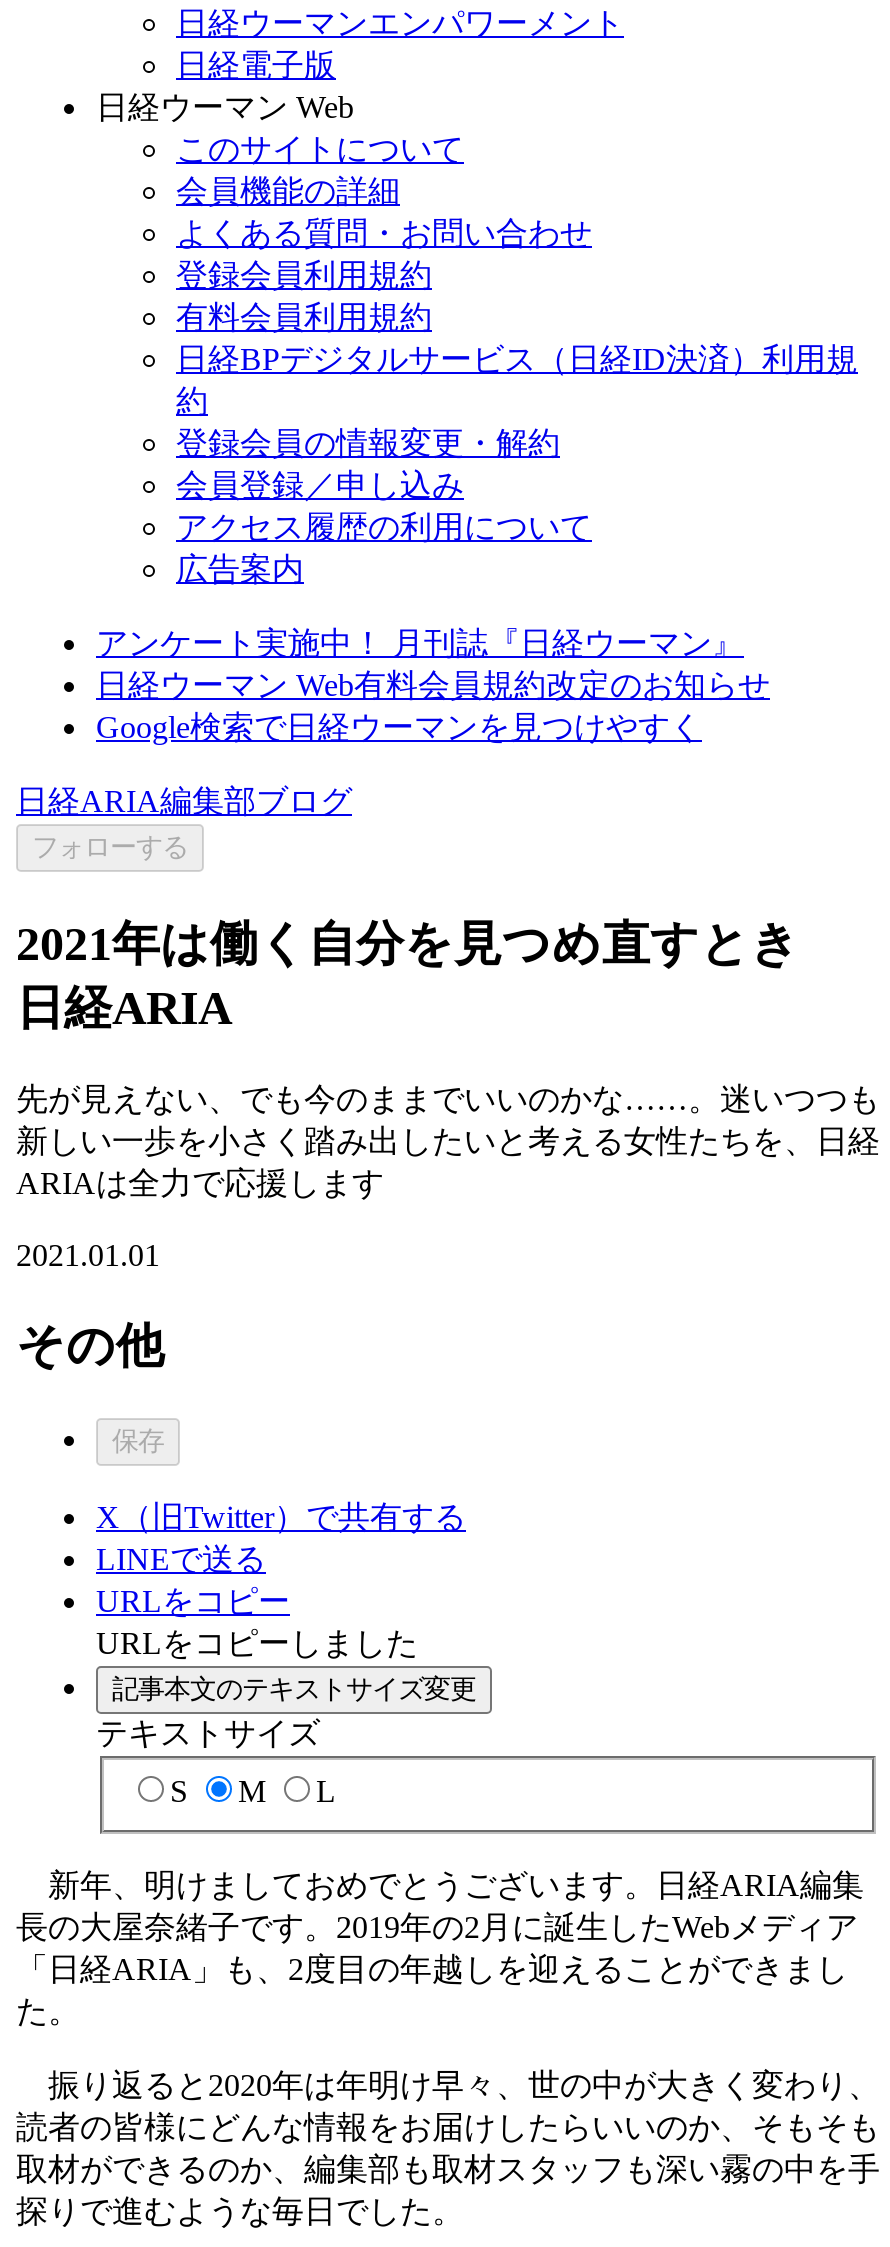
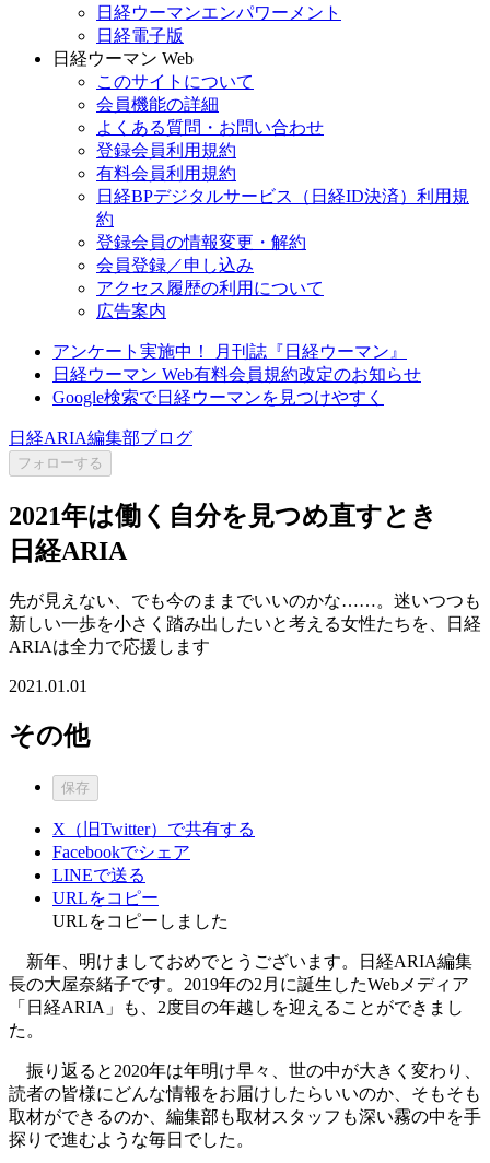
none -> [52,842,190,861] Facebookでシェア
moved [96,1541,418,1659] -> [52,865,229,930]: LINEで送る | URLをコピー | URLをコピーしました
[96,1673,476,1808] 記事本文のテキストサイズ変更 | テキストサイズ | S | M | L -> none

